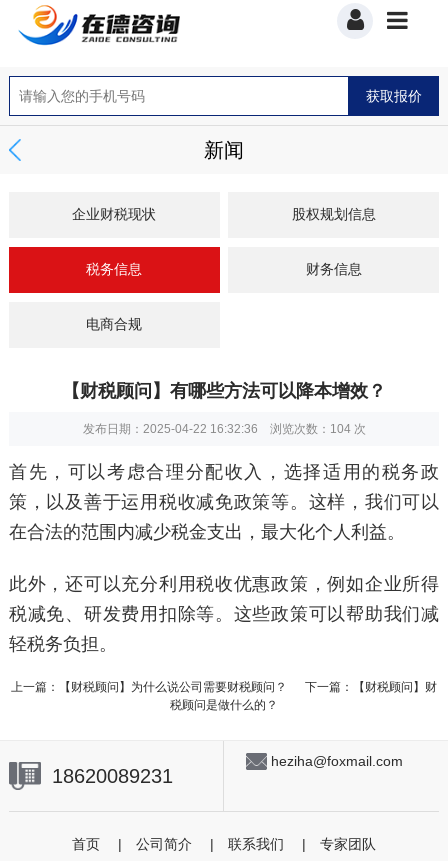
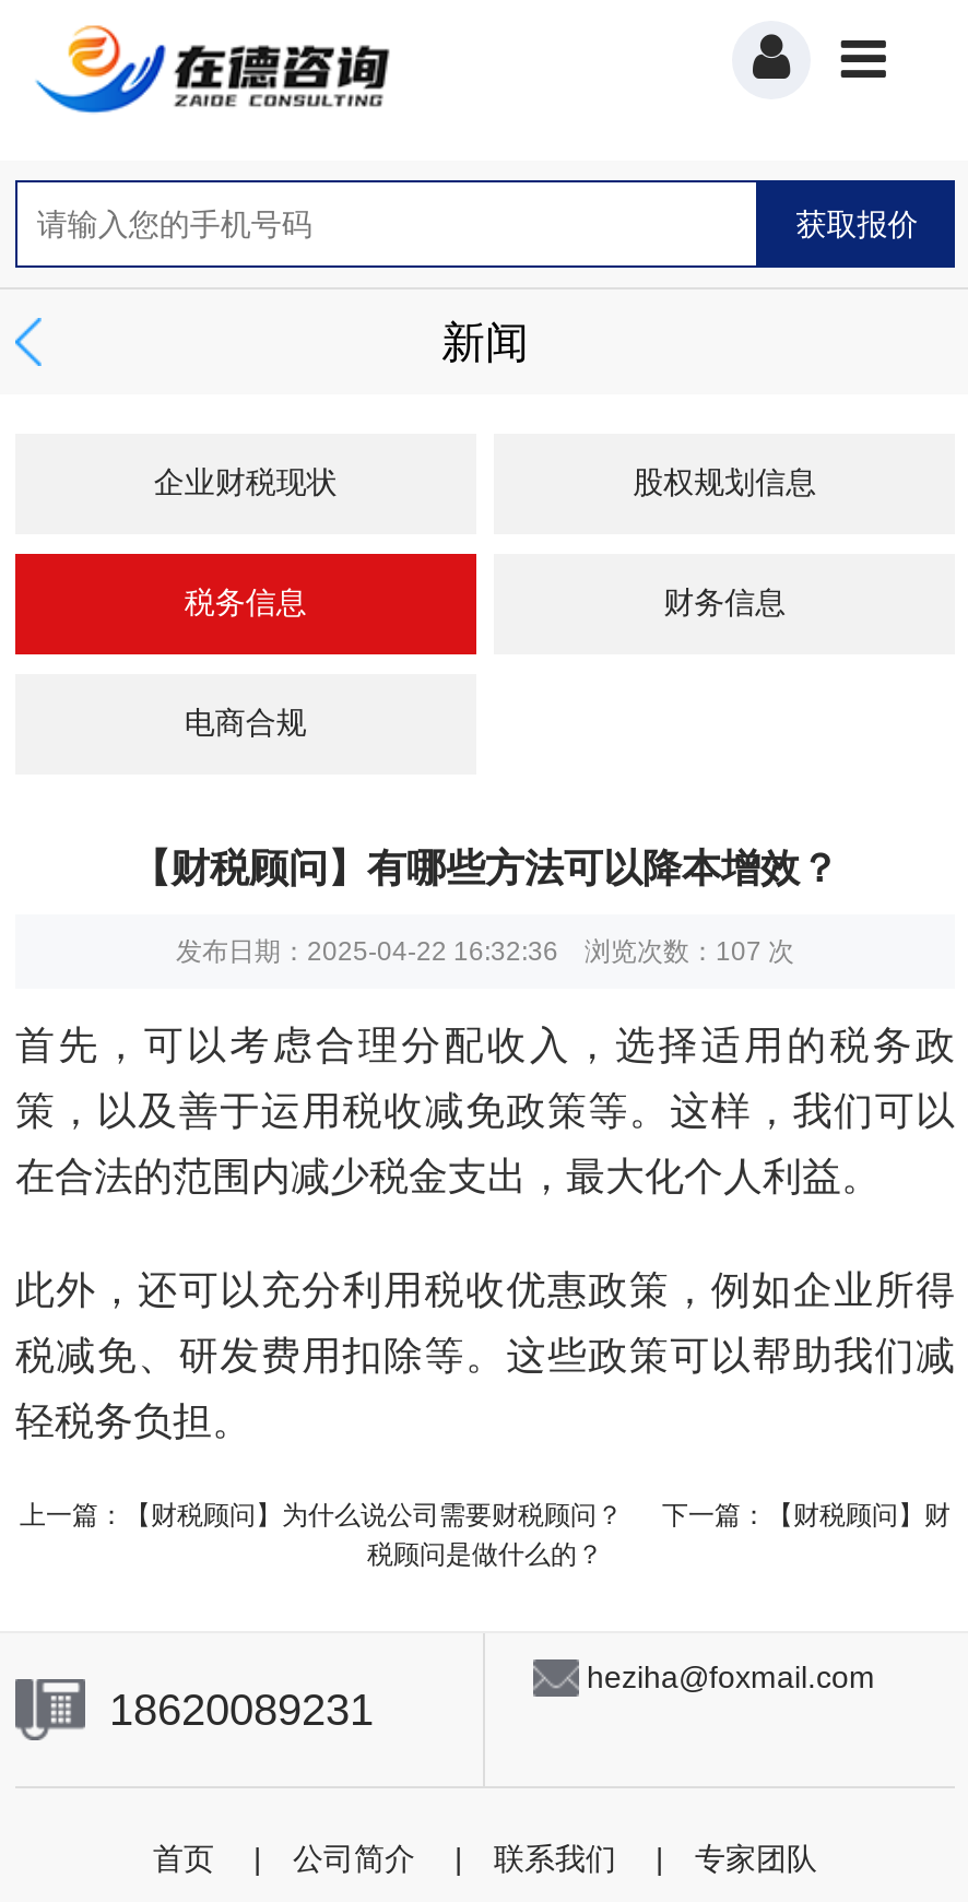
[82,422,365,436] 发布日期：2025-04-22 16:32:36 浏览次数：104 次 -> [176,937,794,967] 发布日期：2025-04-22 16:32:36 浏览次数：107 次

